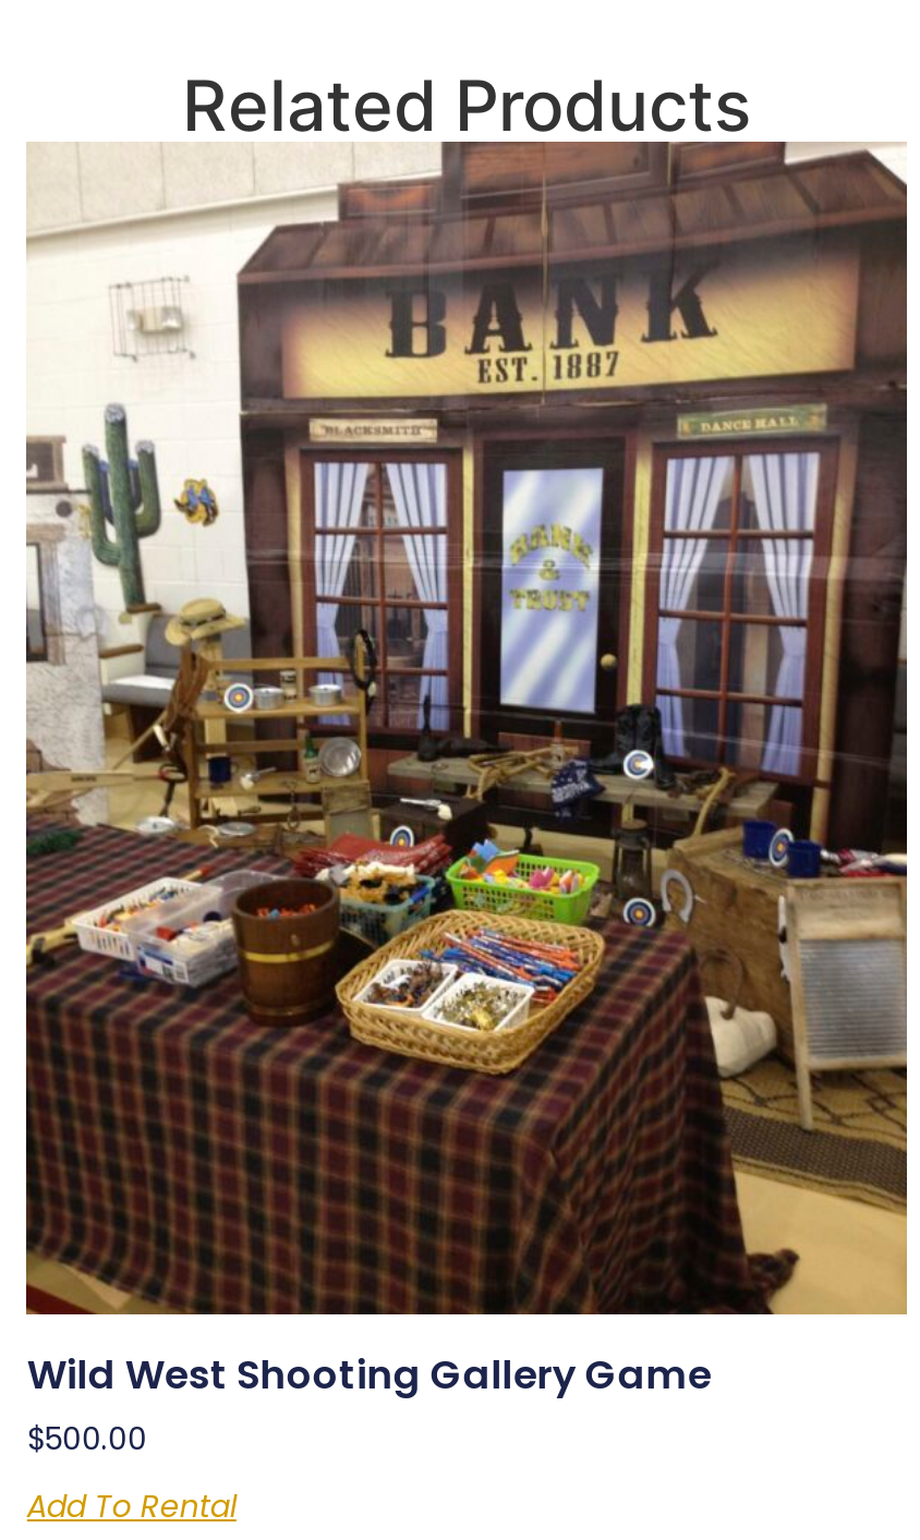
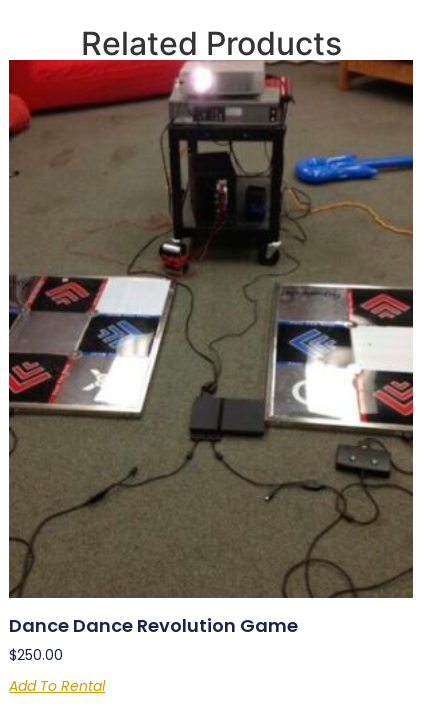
[24,142,909,1460] [image] | Wild West Shooting Gallery Game | $500.00 -> [8,59,414,665] [image] | Dance Dance Revolution Game | $250.00

